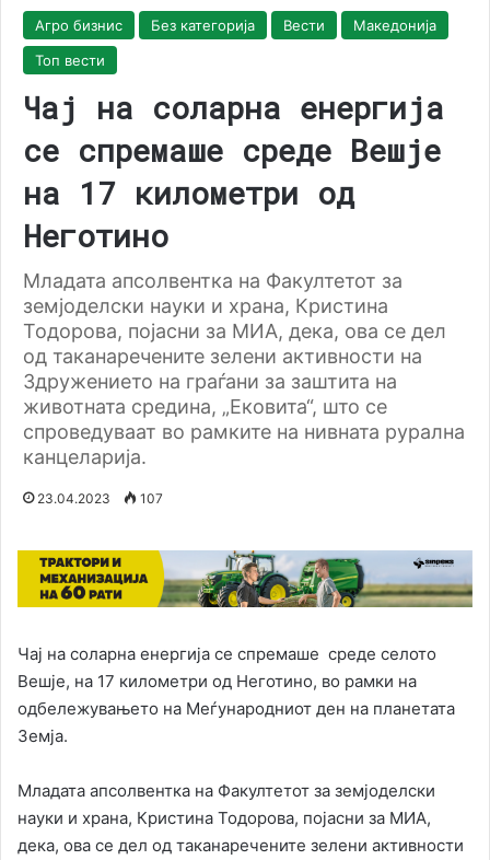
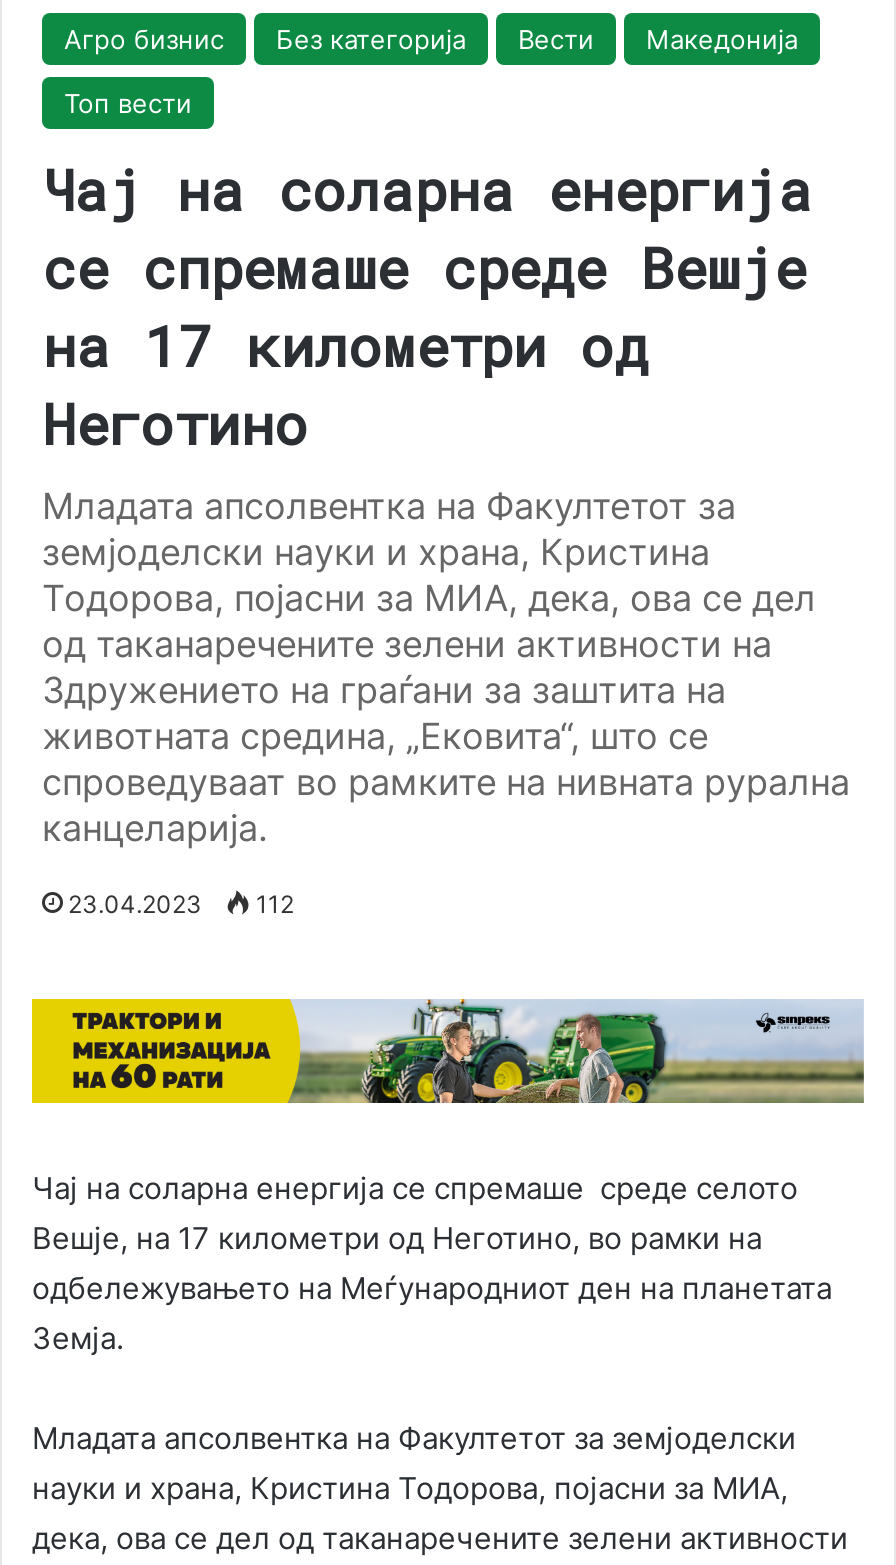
[37,490,163,507] 23.04.2023 107 -> [68,889,294,919] 23.04.2023 112

